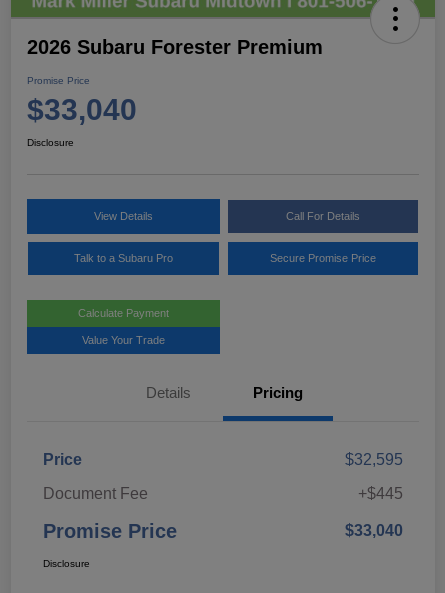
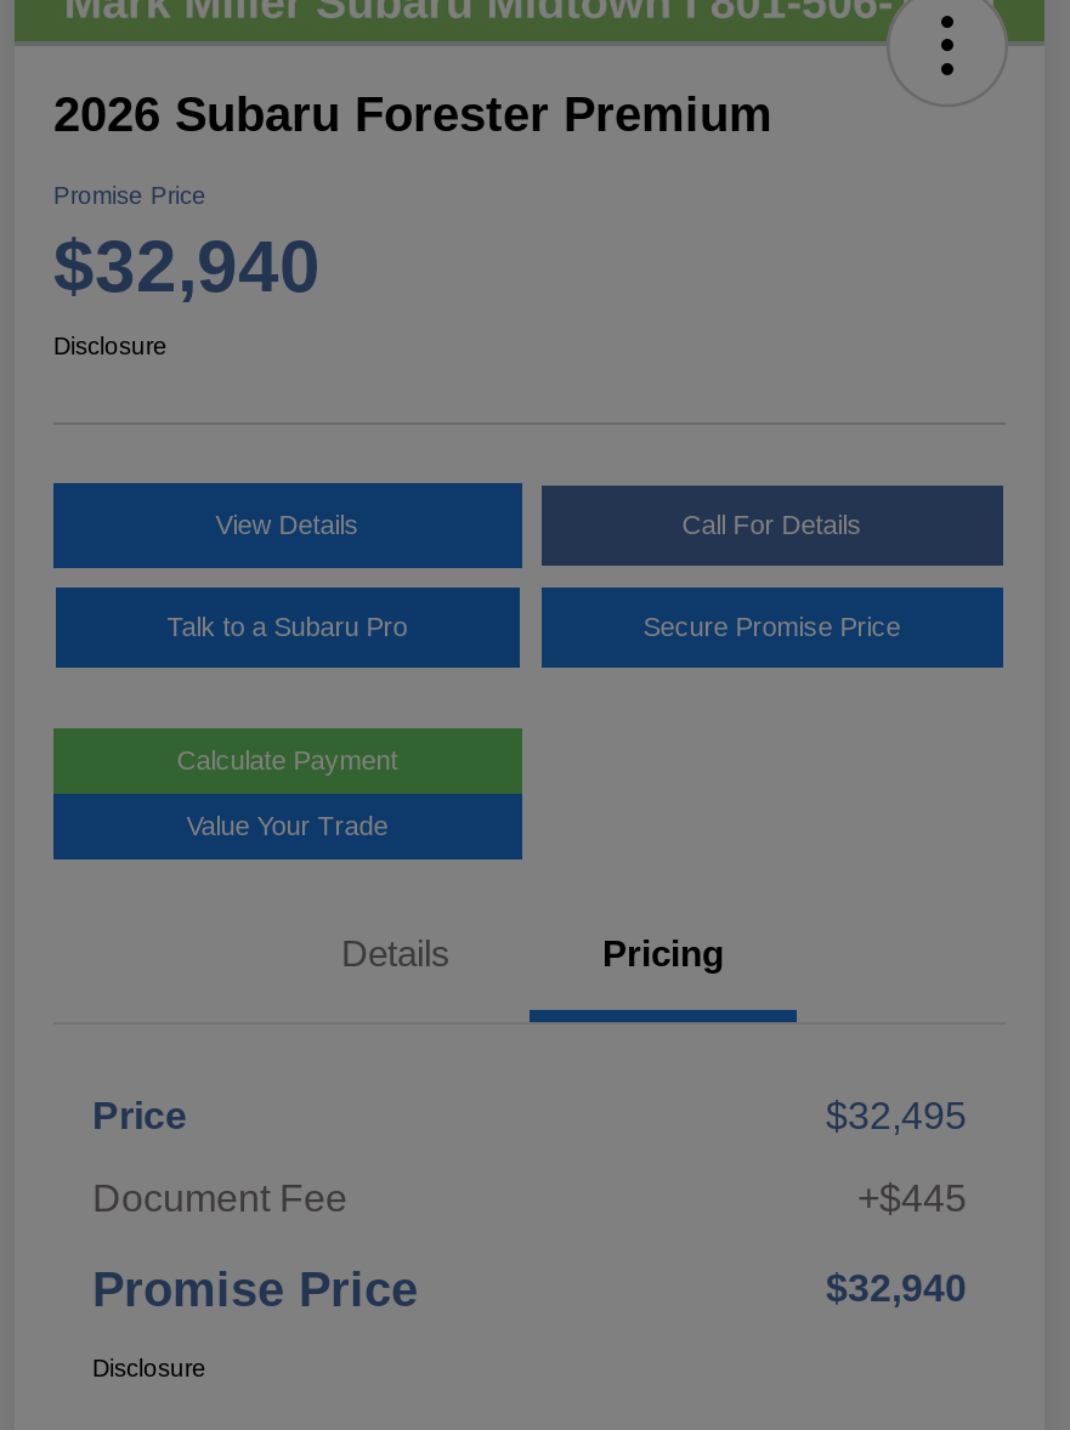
[27,93,137,126] $33,040 -> [53,226,321,306] $32,940
[345,451,403,468] $32,595 -> [826,1095,967,1137] $32,495
[345,522,403,539] $33,040 -> [826,1268,967,1309] $32,940

